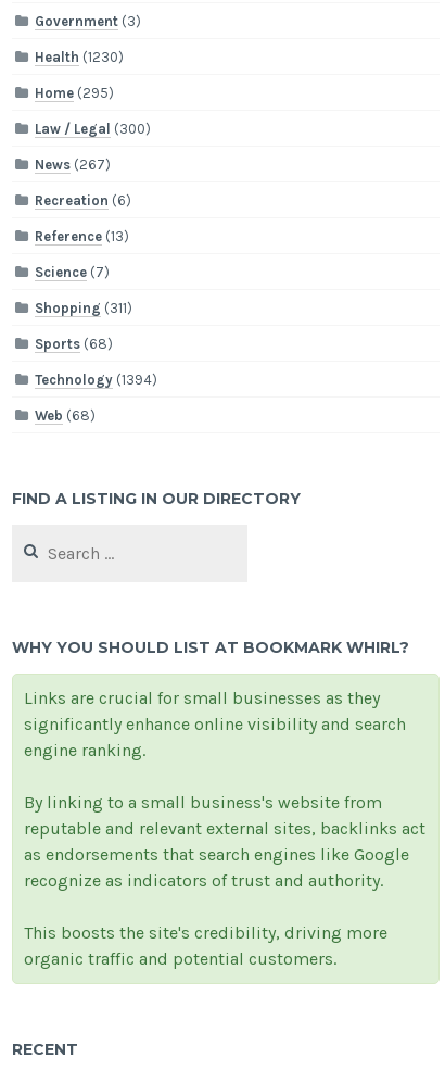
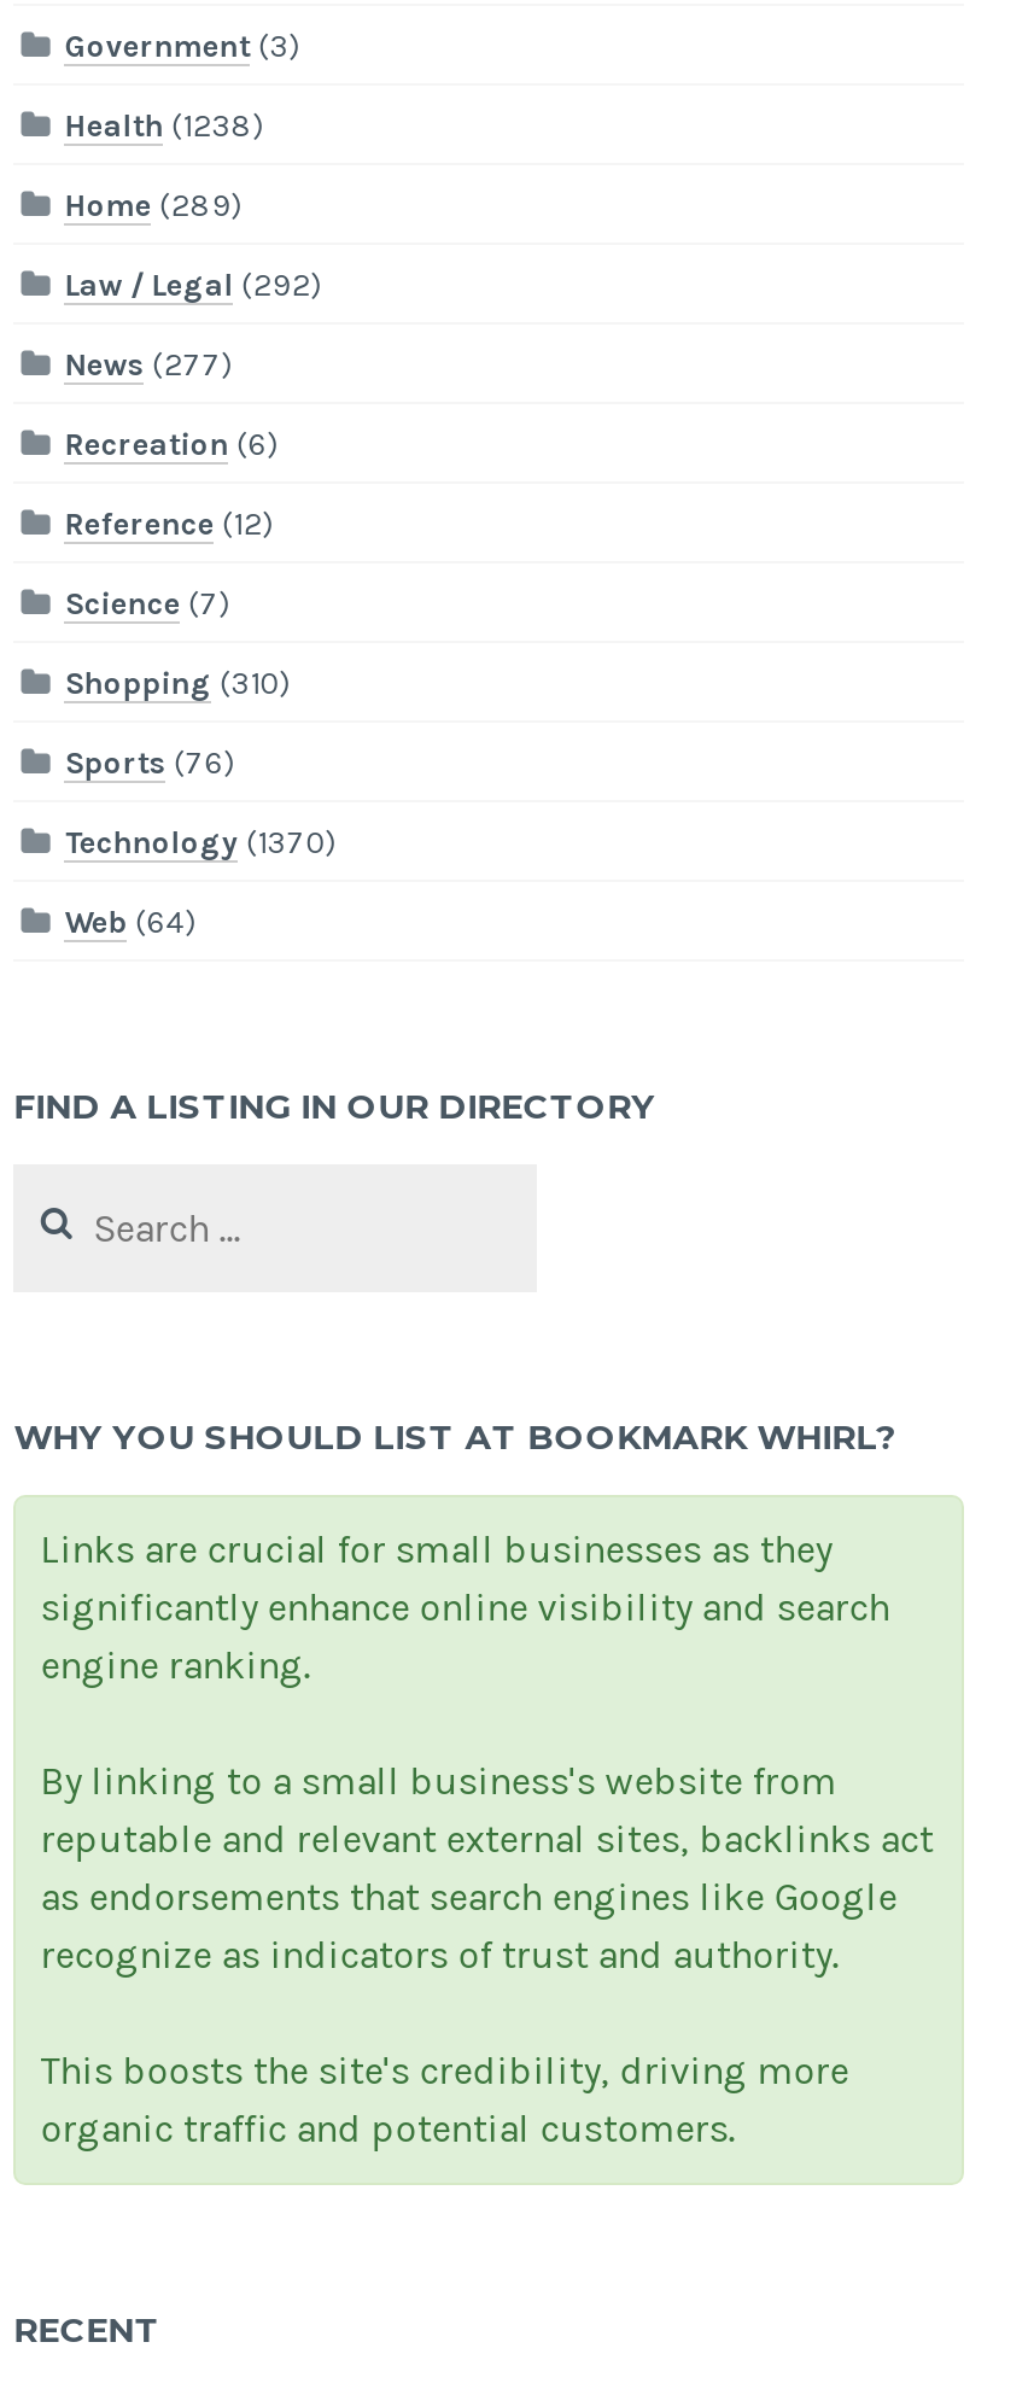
[35,49,124,65] Health (1230) -> [65,107,265,143] Health (1238)
[35,85,114,101] Home (295) -> [65,187,243,223] Home (289)
[35,120,151,137] Law / Legal (300) -> [65,266,323,303] Law / Legal (292)
[35,156,111,173] News (267) -> [65,346,234,382] News (277)
[35,228,130,244] Reference (13) -> [65,505,275,542] Reference (12)
[35,300,133,316] Shopping (311) -> [65,665,292,701] Shopping (310)
[35,336,113,352] Sports (68) -> [65,744,236,780] Sports (76)
[35,371,158,388] Technology (1394) -> [65,824,338,860] Technology (1370)
[35,407,96,424] Web (68) -> [65,903,198,940] Web (64)

